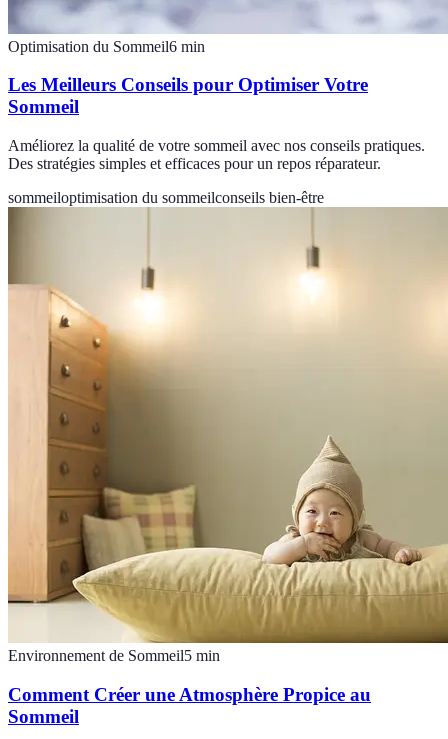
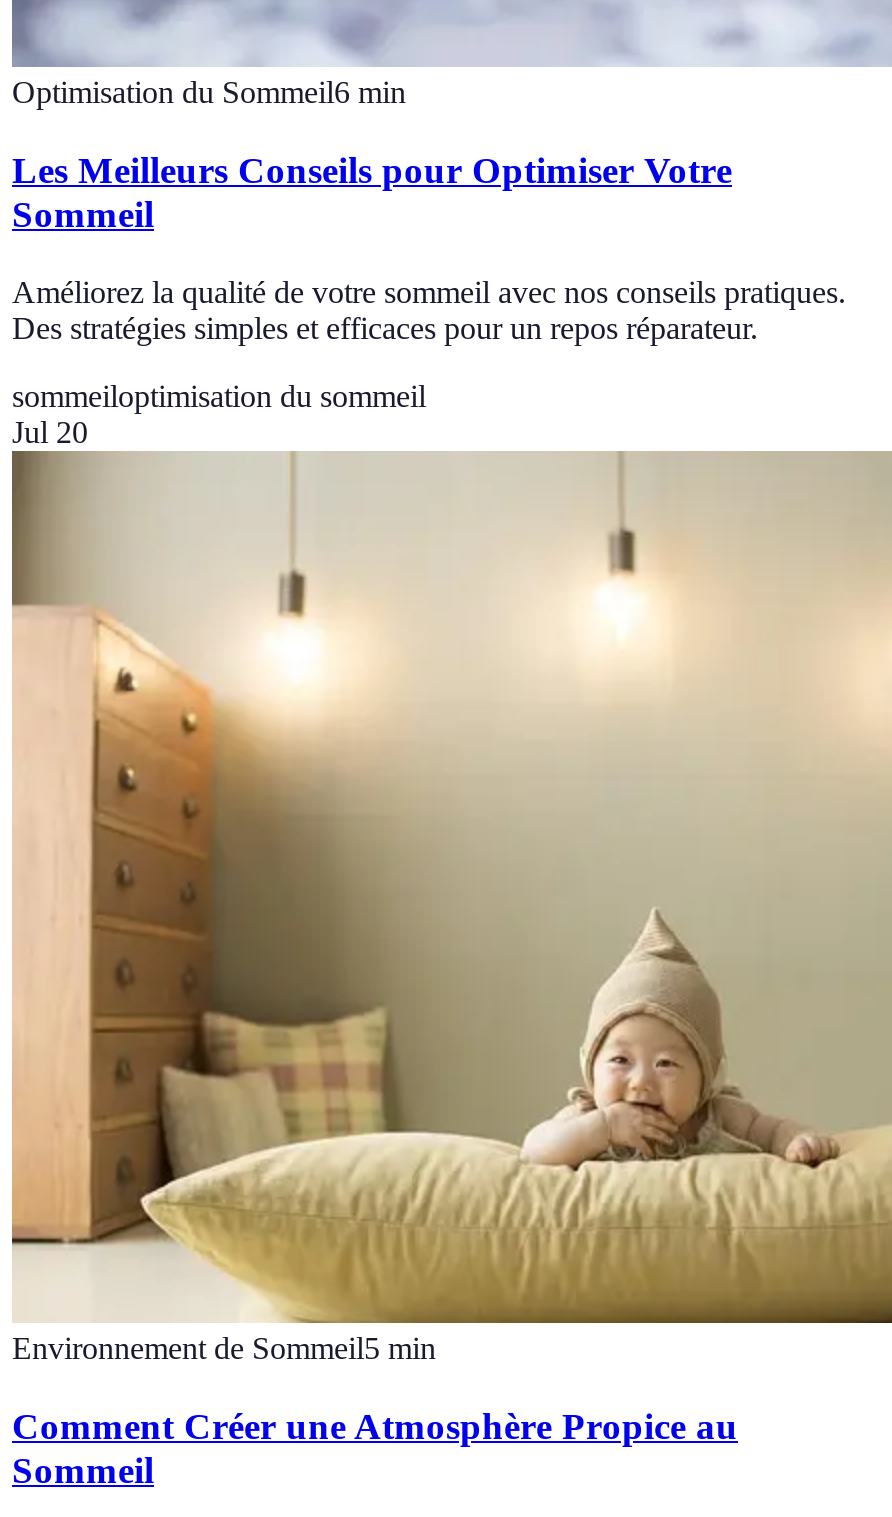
[8,189,324,206] sommeiloptimisation du sommeilconseils bien-être -> [12,378,426,448] sommeiloptimisation du sommeil | Jul 20

